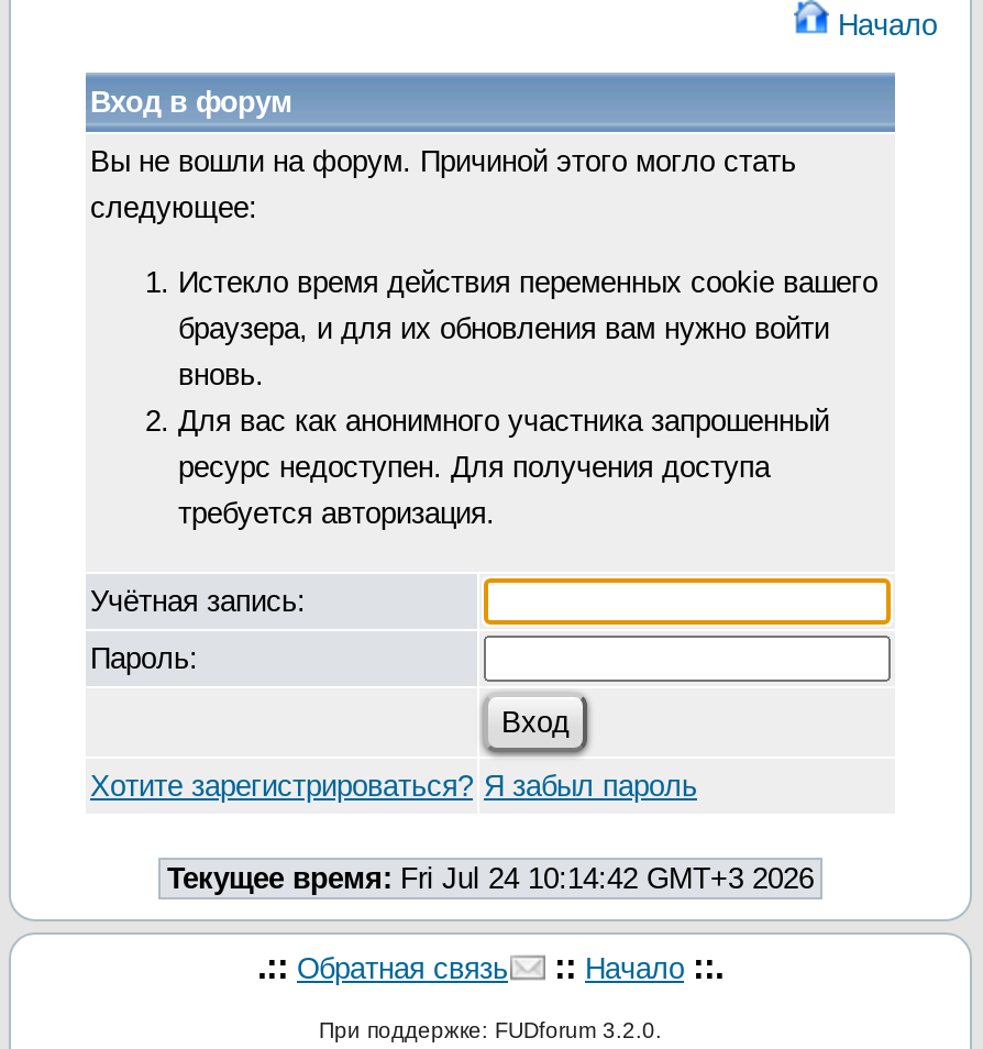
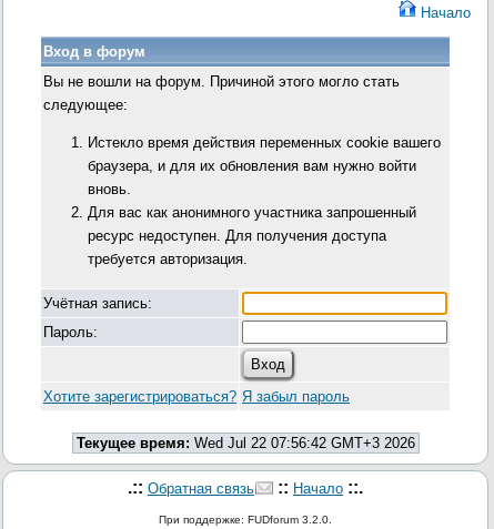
[167,862,814,895] Текущее время: Fri Jul 24 10:14:42 GMT+3 2026 -> [76,435,415,451] Текущее время: Wed Jul 22 07:56:42 GMT+3 2026

